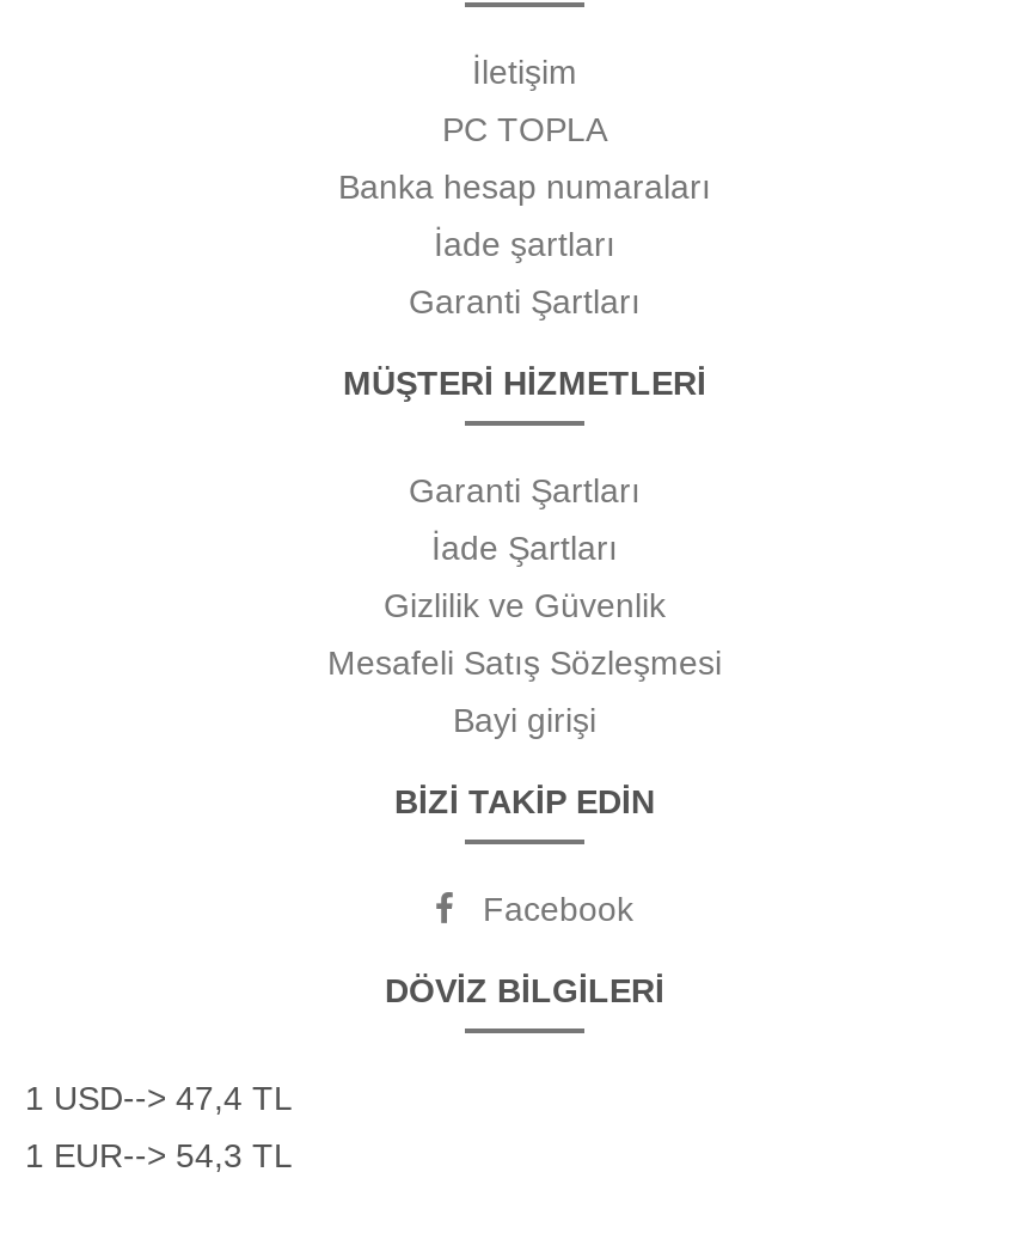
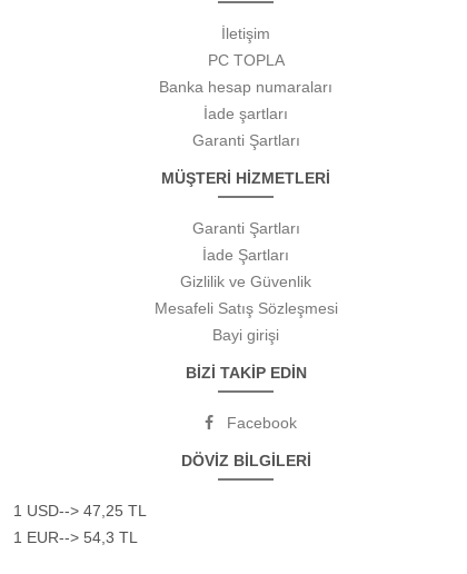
[25,1079,293,1117] 1 USD--> 47,4 TL -> [13,502,147,519] 1 USD--> 47,25 TL

